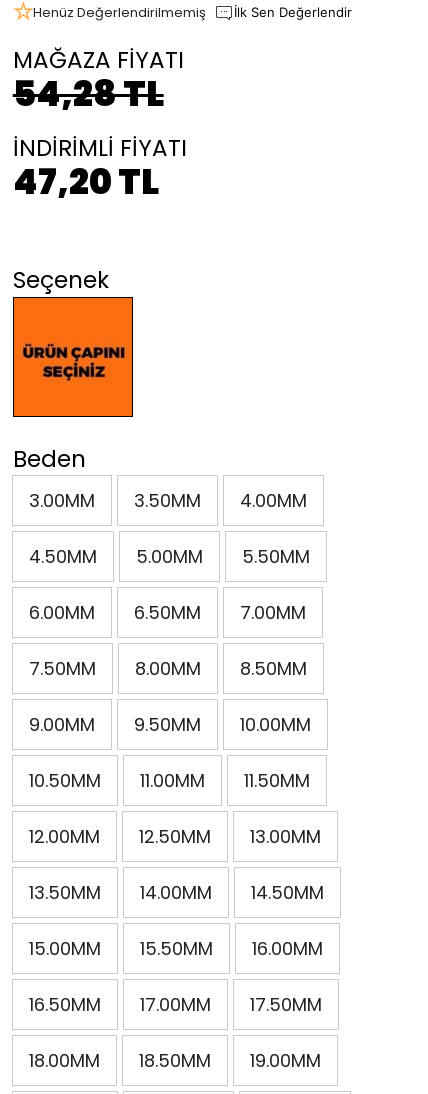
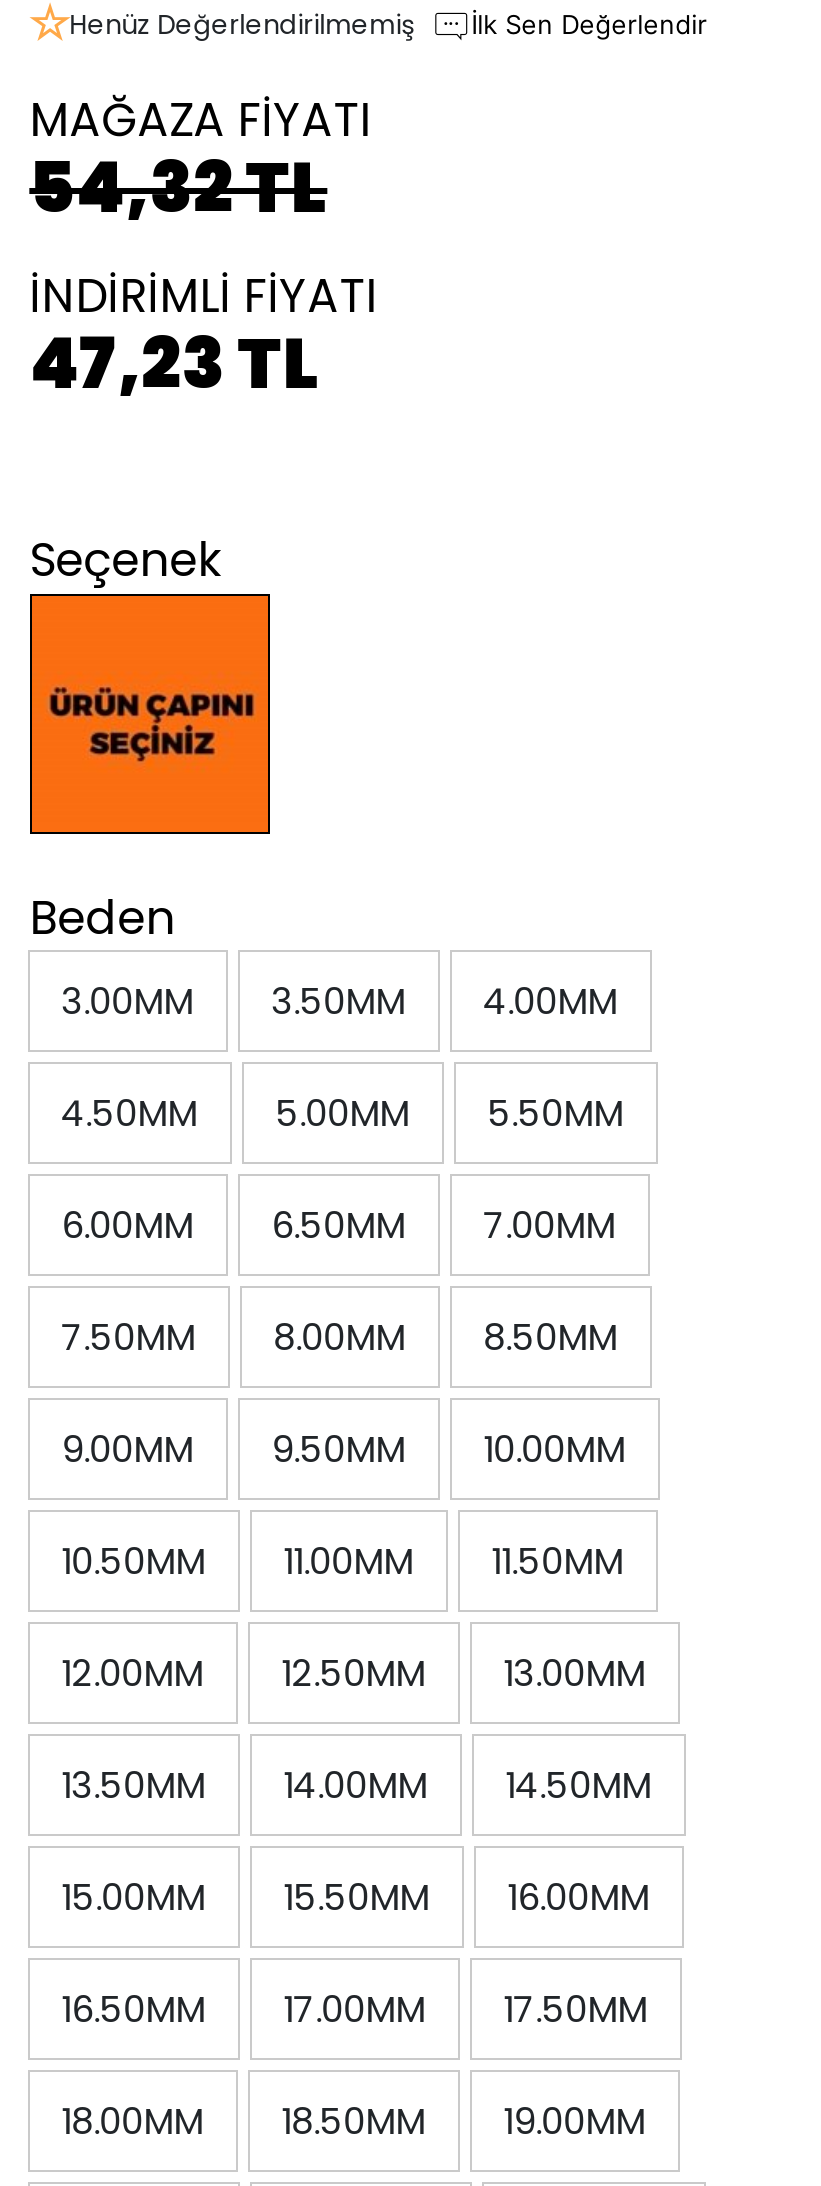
[13,69,164,118] 54,28 TL -> [29,139,327,237] 54,32 TL
[13,157,159,206] 47,20 TL -> [29,315,319,413] 47,23 TL

